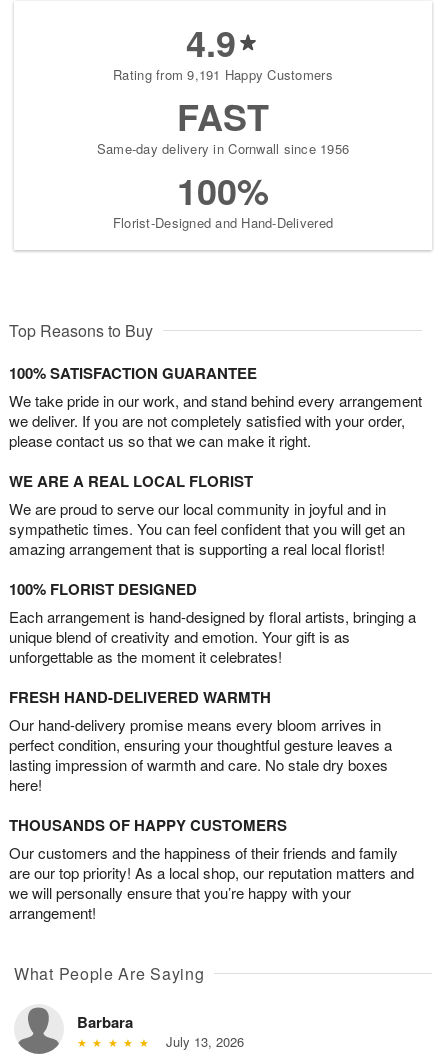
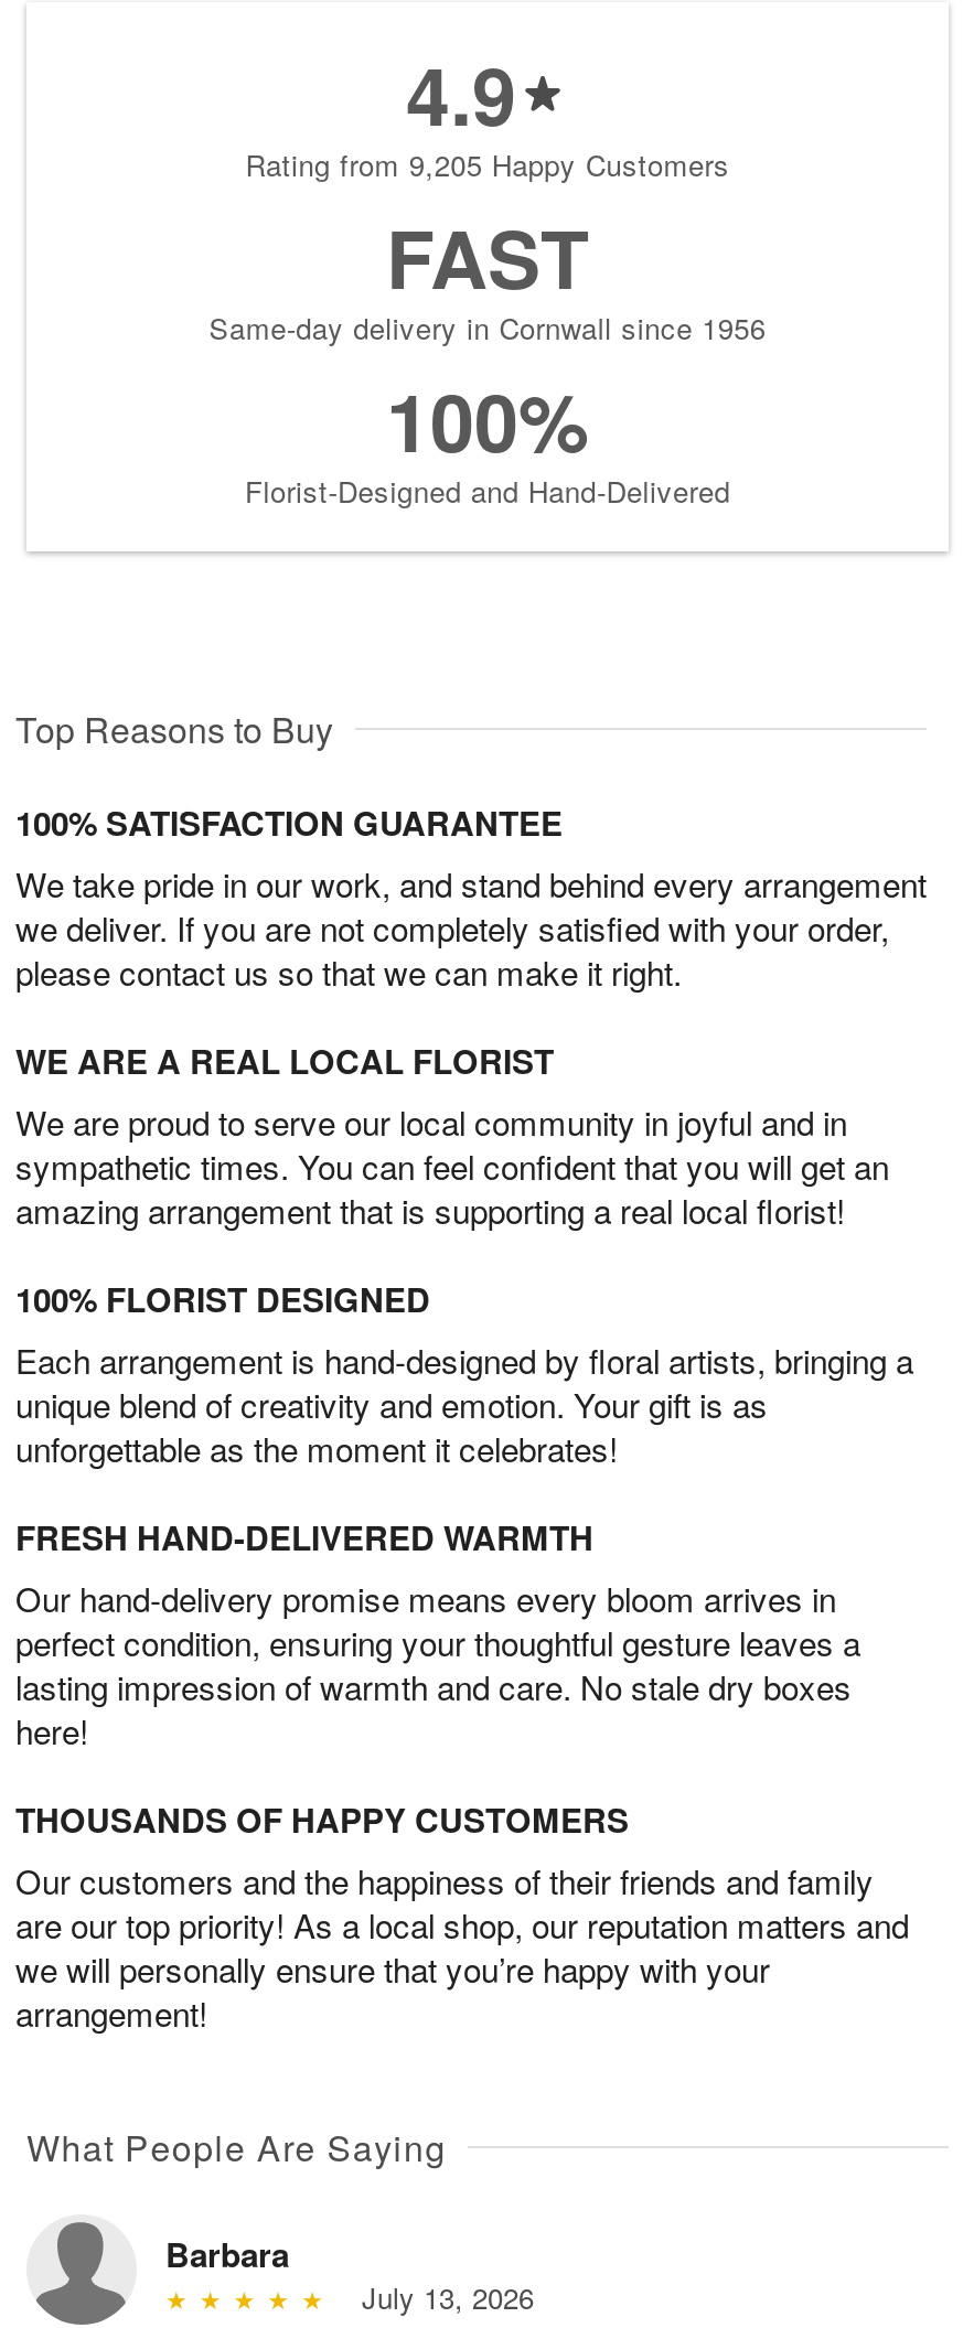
[113,65,333,84] Rating from 9,191 Happy Customers -> [245,144,730,186] Rating from 9,205 Happy Customers

